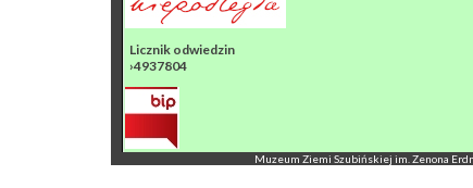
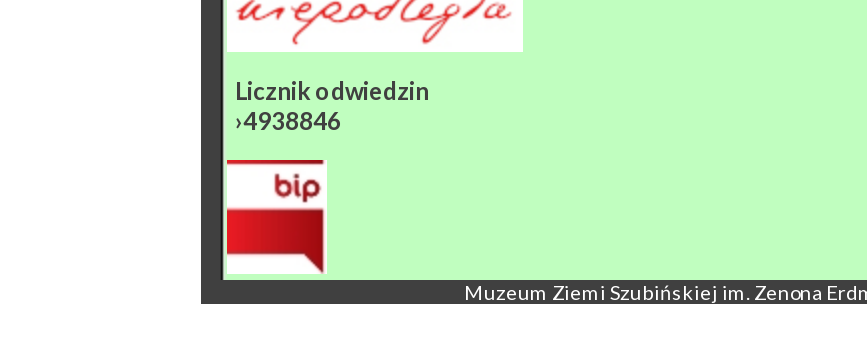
[121,58,187,74] ›4937804 -> [219,106,341,136] ›4938846

